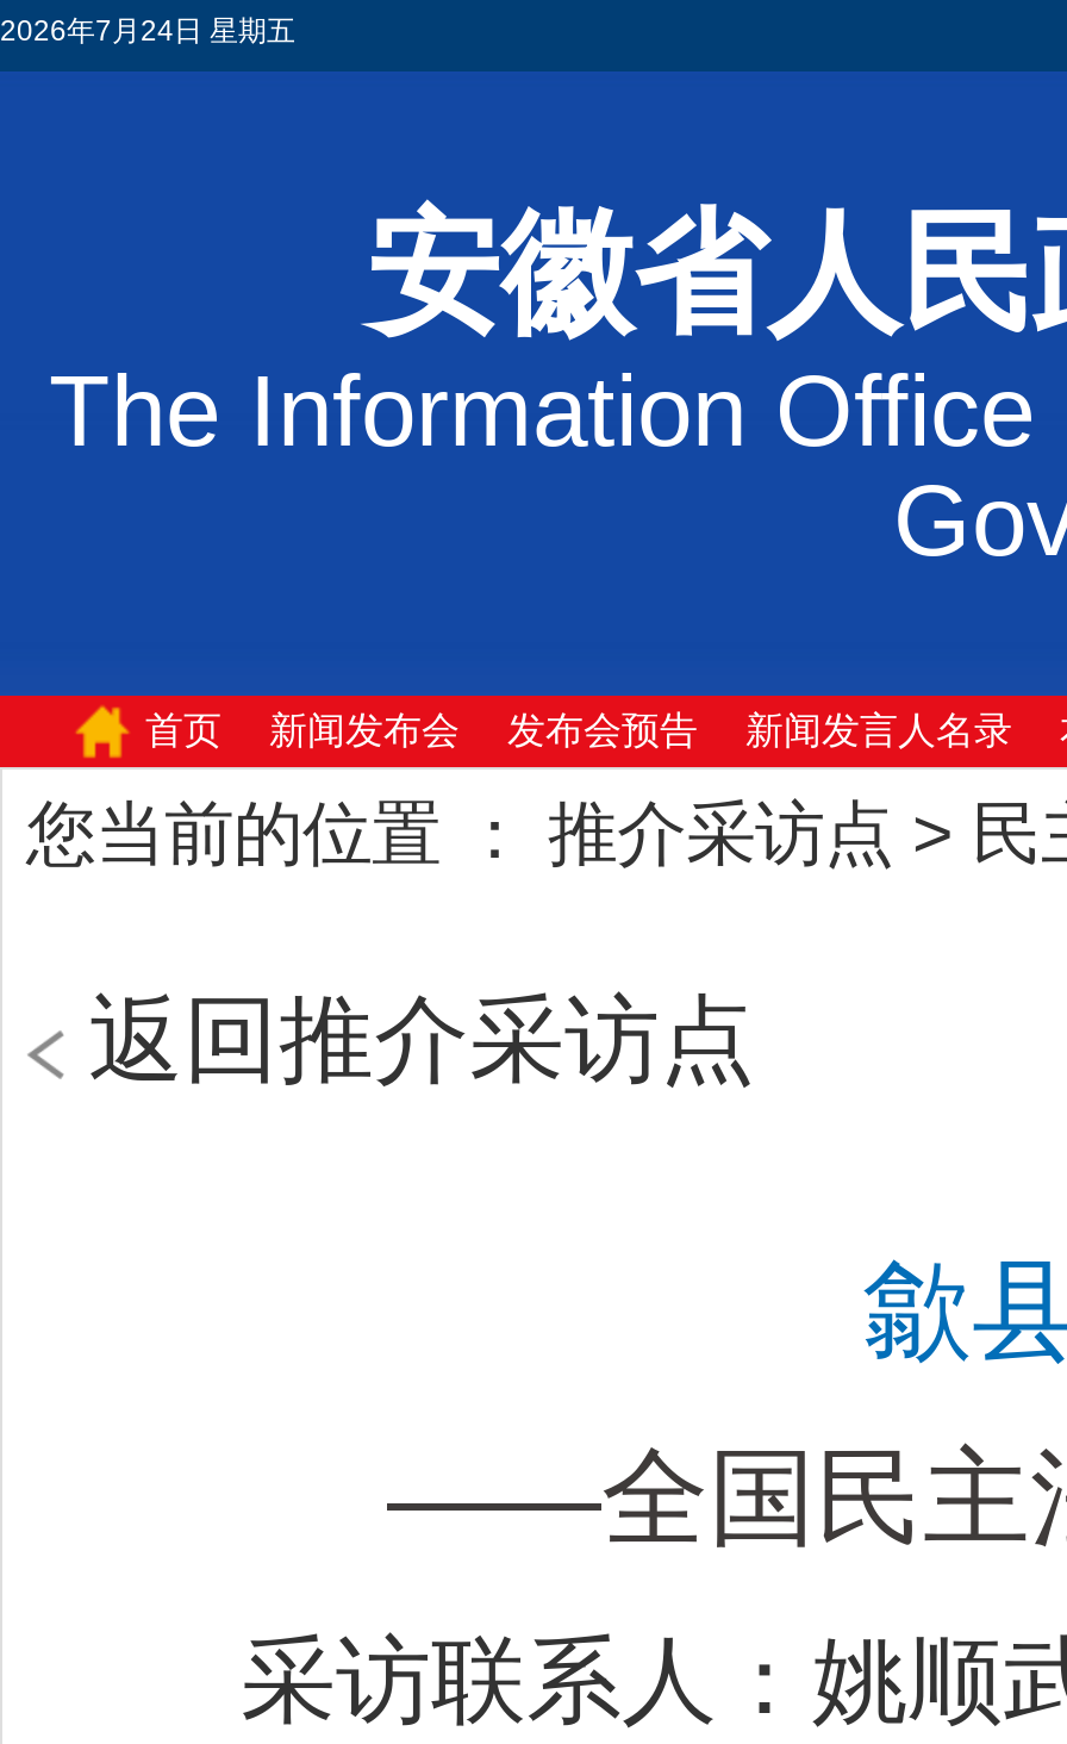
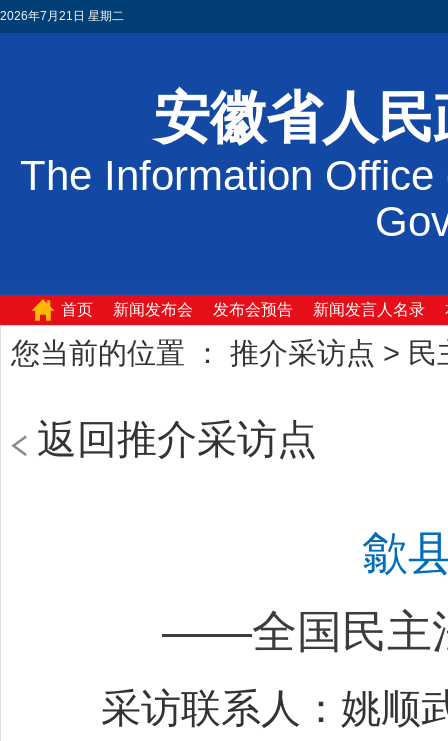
[0,14,295,48] 2026年7月24日 星期五 -> [0,9,124,23] 2026年7月21日 星期二

